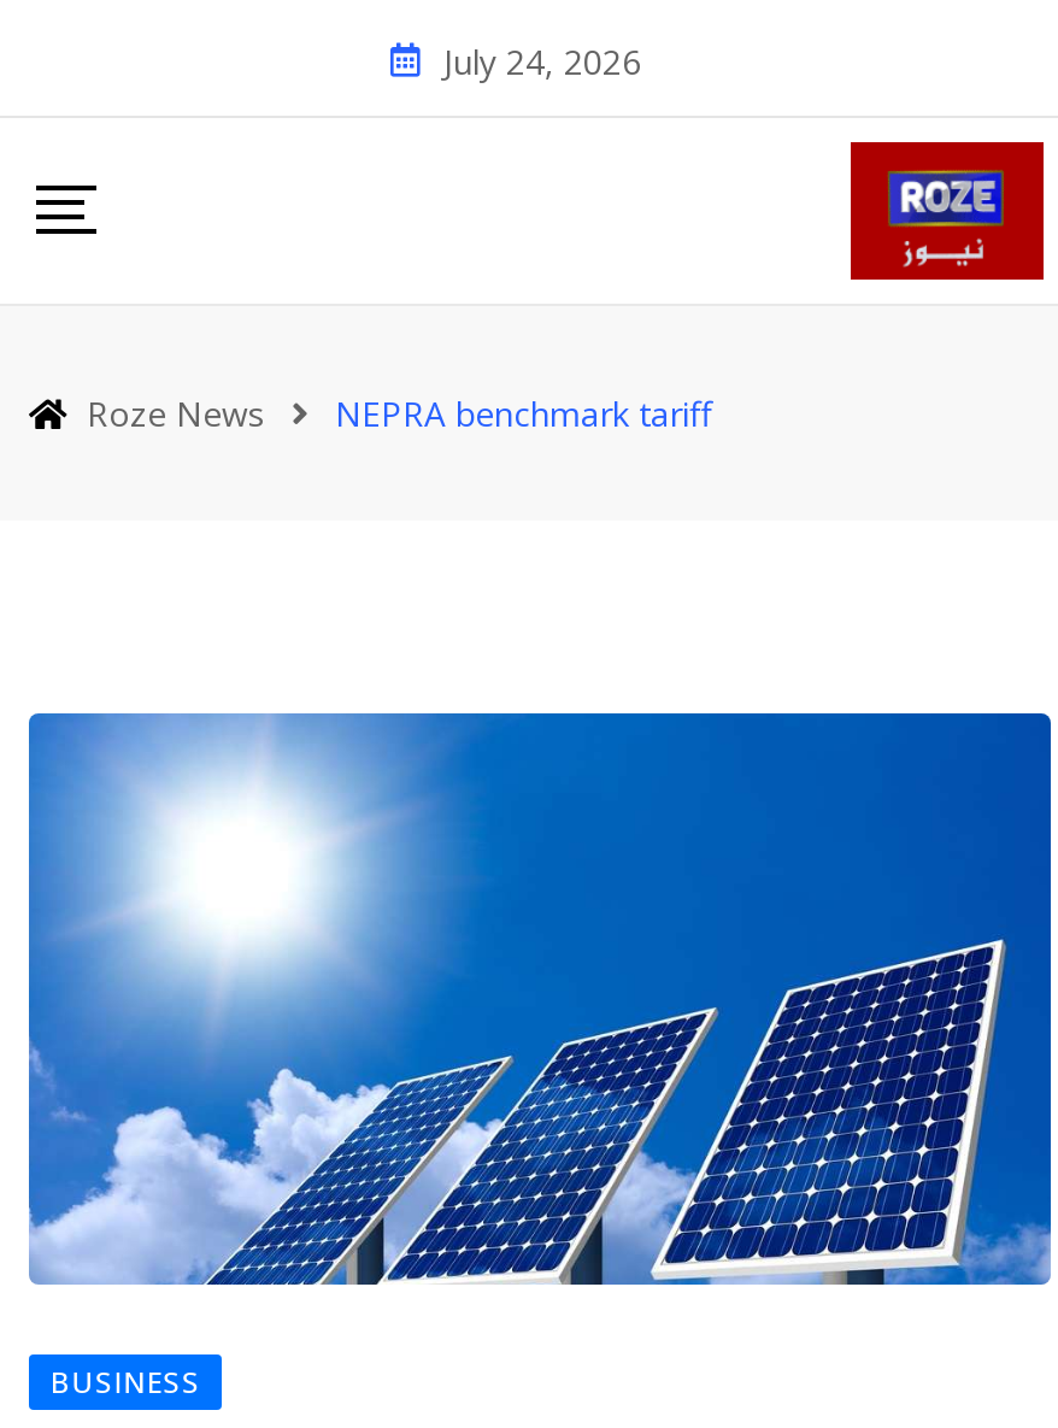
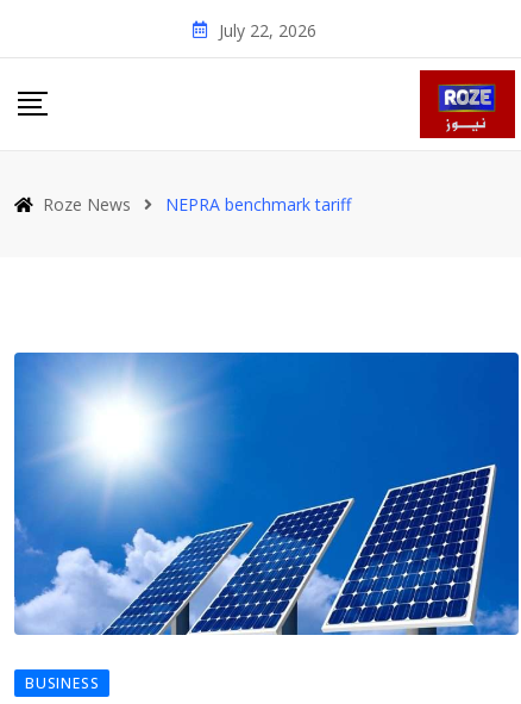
[443,37,641,83] July 24, 2026 -> [219,18,316,41] July 22, 2026

